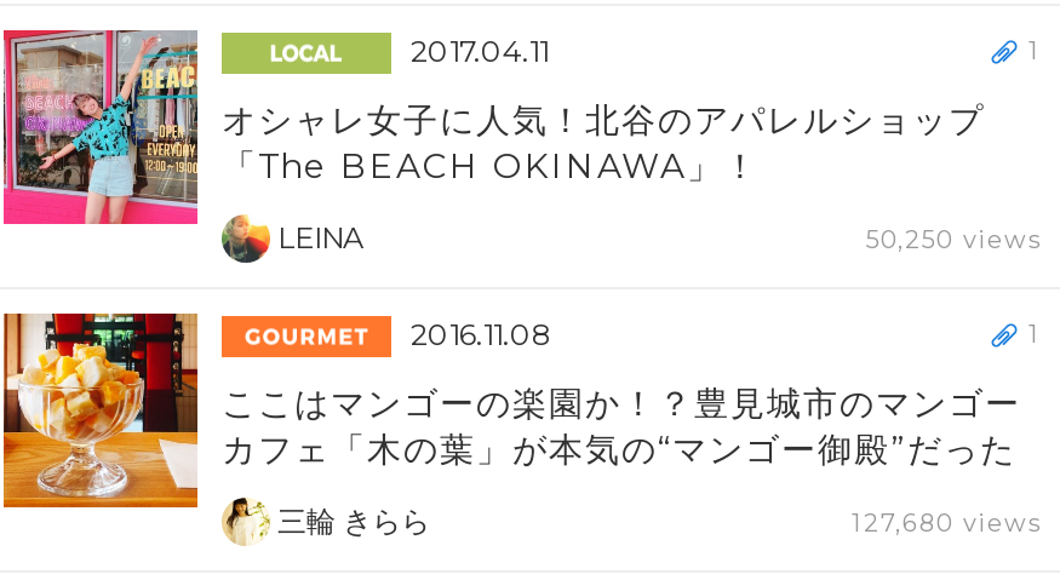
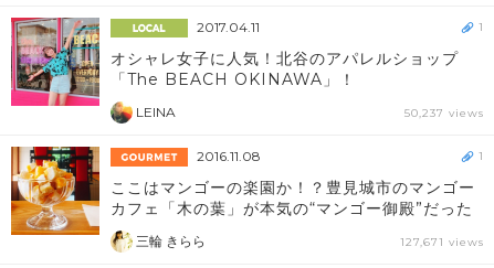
[866,225,1041,256] 50,250 views -> [404,106,484,121] 50,237 views
[852,508,1041,540] 127,680 views -> [400,235,484,250] 127,671 views

